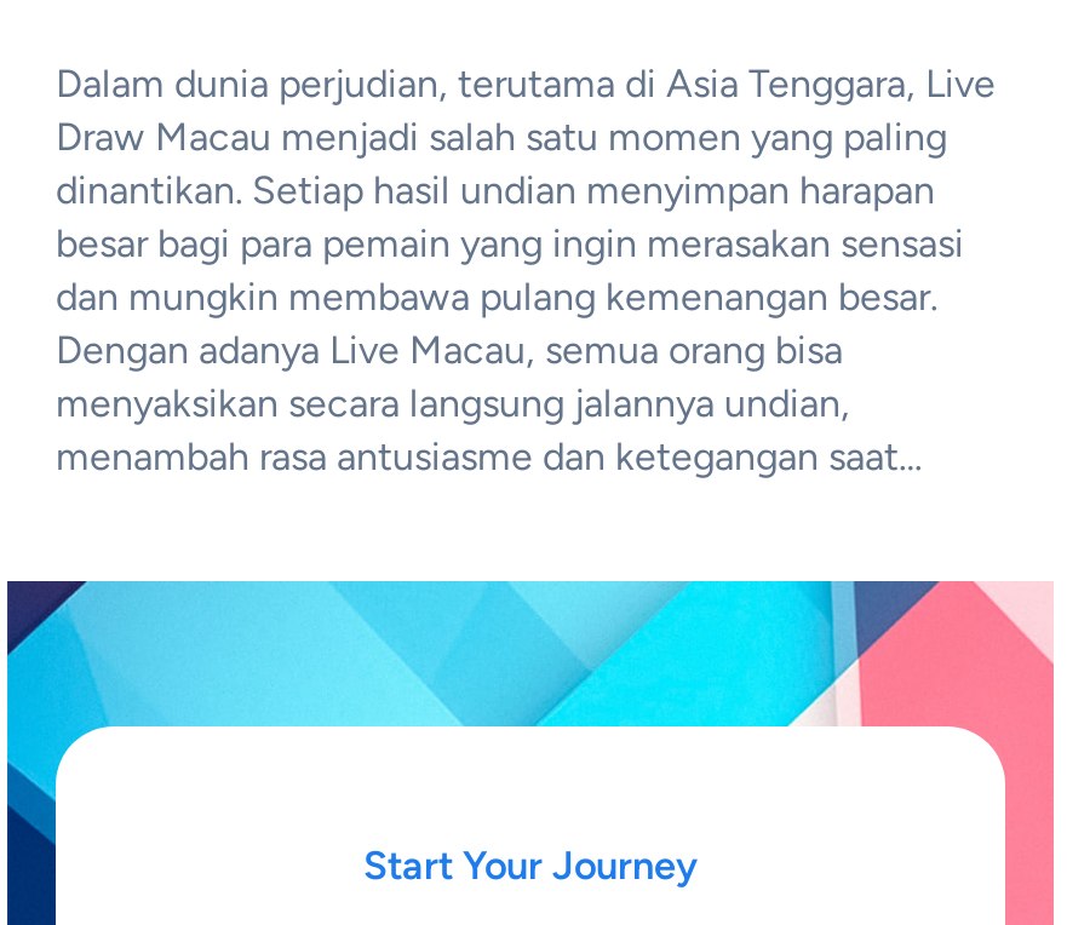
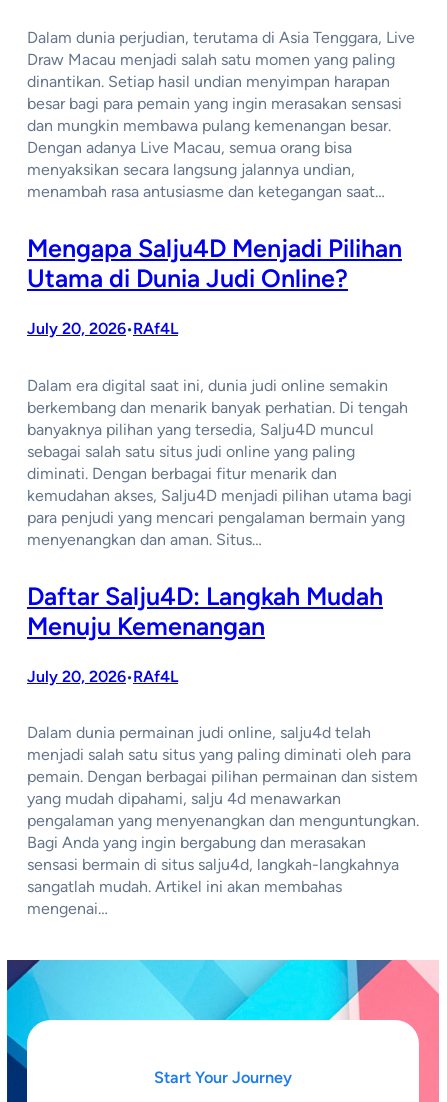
none -> [27,233,419,918] Mengapa Salju4D Menjadi Pilihan | Utama di Dunia Judi Online? | July 20, 2026•RAf4L | Dalam era digital saat ini, dunia judi online semakin | berkembang dan menarik banyak perhatian. Di tengah | banyaknya pilihan yang tersedia, Salju4D muncul | sebagai salah satu situs judi online yang paling | diminati. Dengan berbagai fitur menarik dan | kemudahan akses, Salju4D menjadi pilihan utama bagi | para penjudi yang mencari pengalaman bermain yang | menyenangkan dan aman. Situs… | Daftar Salju4D: Langkah Mudah | Menuju Kemenangan | July 20, 2026•RAf4L | Dalam dunia permainan judi online, salju4d telah | menjadi salah satu situs yang paling diminati oleh para | pemain. Dengan berbagai pilihan permainan dan sistem | yang mudah dipahami, salju 4d menawarkan | pengalaman yang menyenangkan dan menguntungkan. | Bagi Anda yang ingin bergabung dan merasakan | sensasi bermain di situs salju4d, langkah-langkahnya | sangatlah mudah. Artikel ini akan membahas | mengenai…

